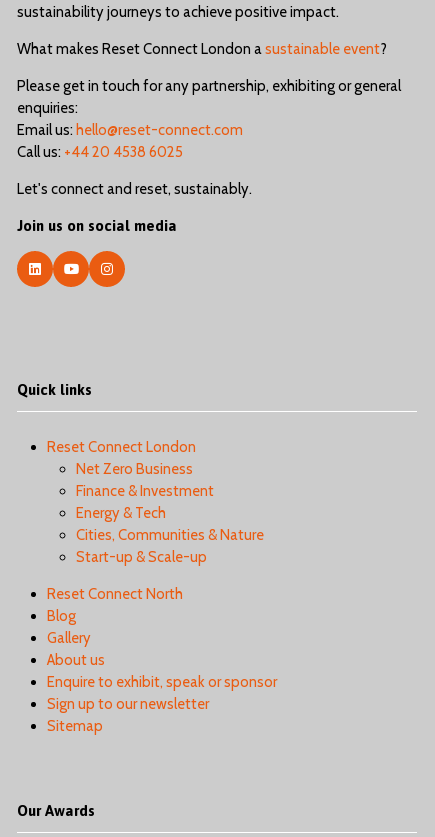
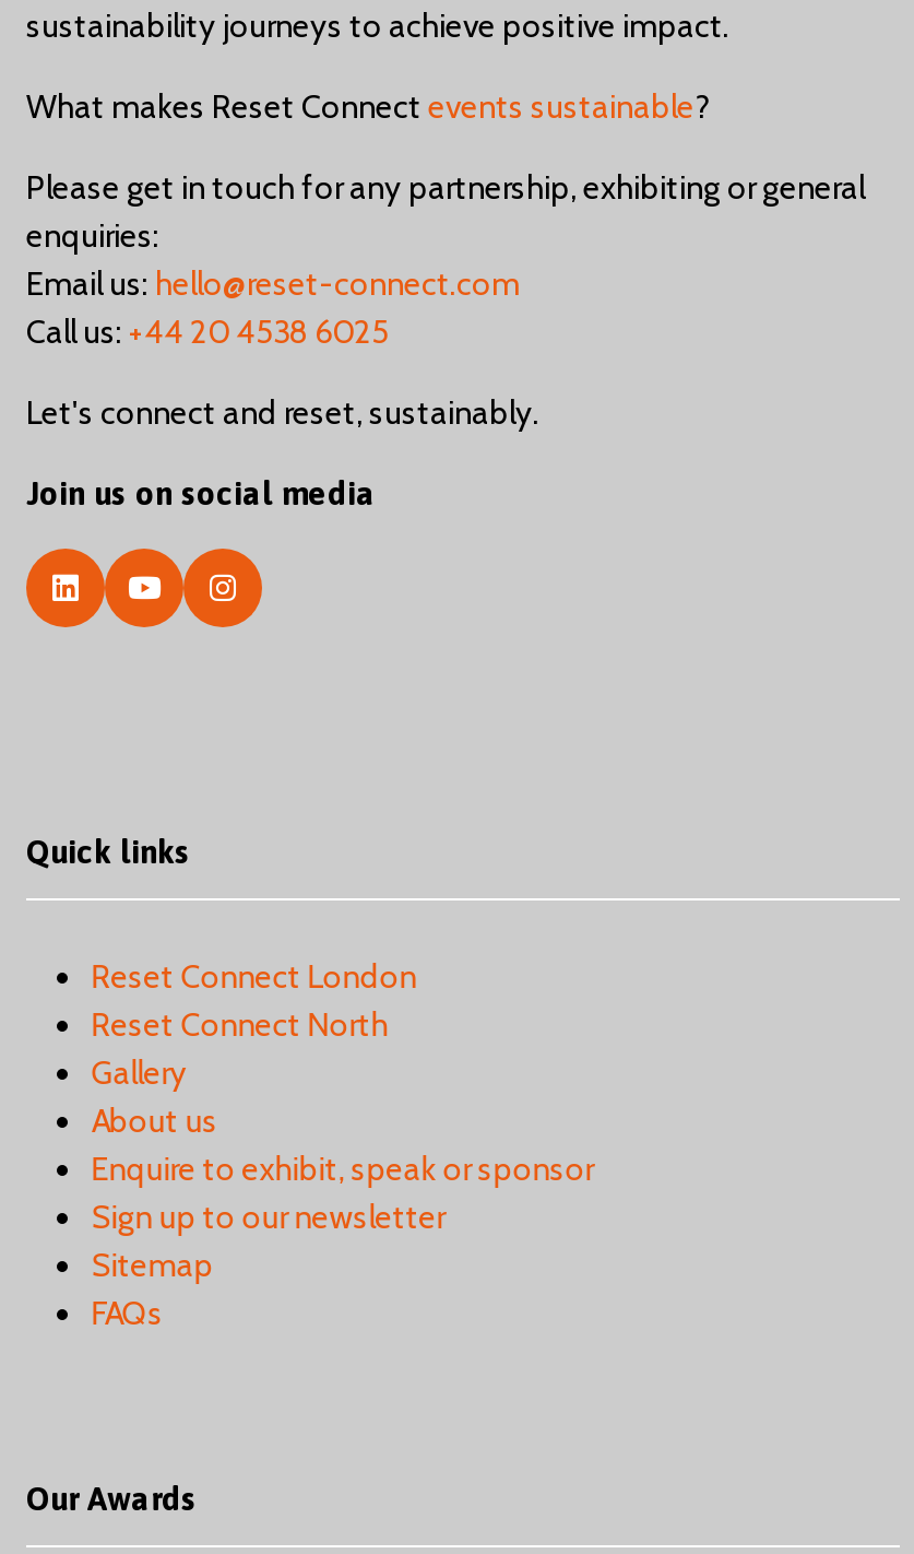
[17,40,390,58] What makes Reset Connect London a sustainable event? -> [26,87,710,127] What makes Reset Connect events sustainable?
[76,460,264,566] Net Zero Business | Finance & Investment | Energy & Tech | Cities, Communities & Nature | Start-up & Scale-up -> none
[47,607,76,625] Blog -> none
moved [47,629,277,735] -> [91,1054,593,1286]: Gallery | About us | Enquire to exhibit, speak or sponsor | Sign up to our newsletter | Sitemap
none -> [91,1295,163,1334] FAQs

